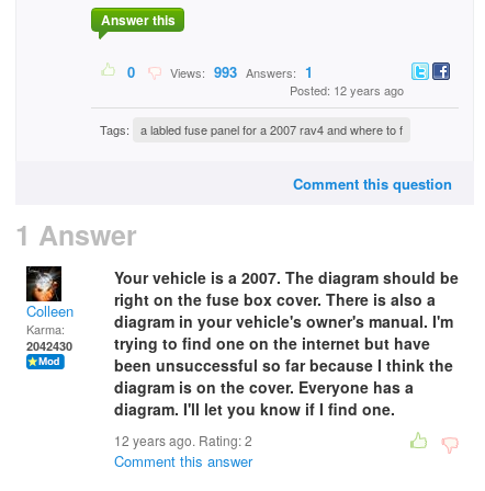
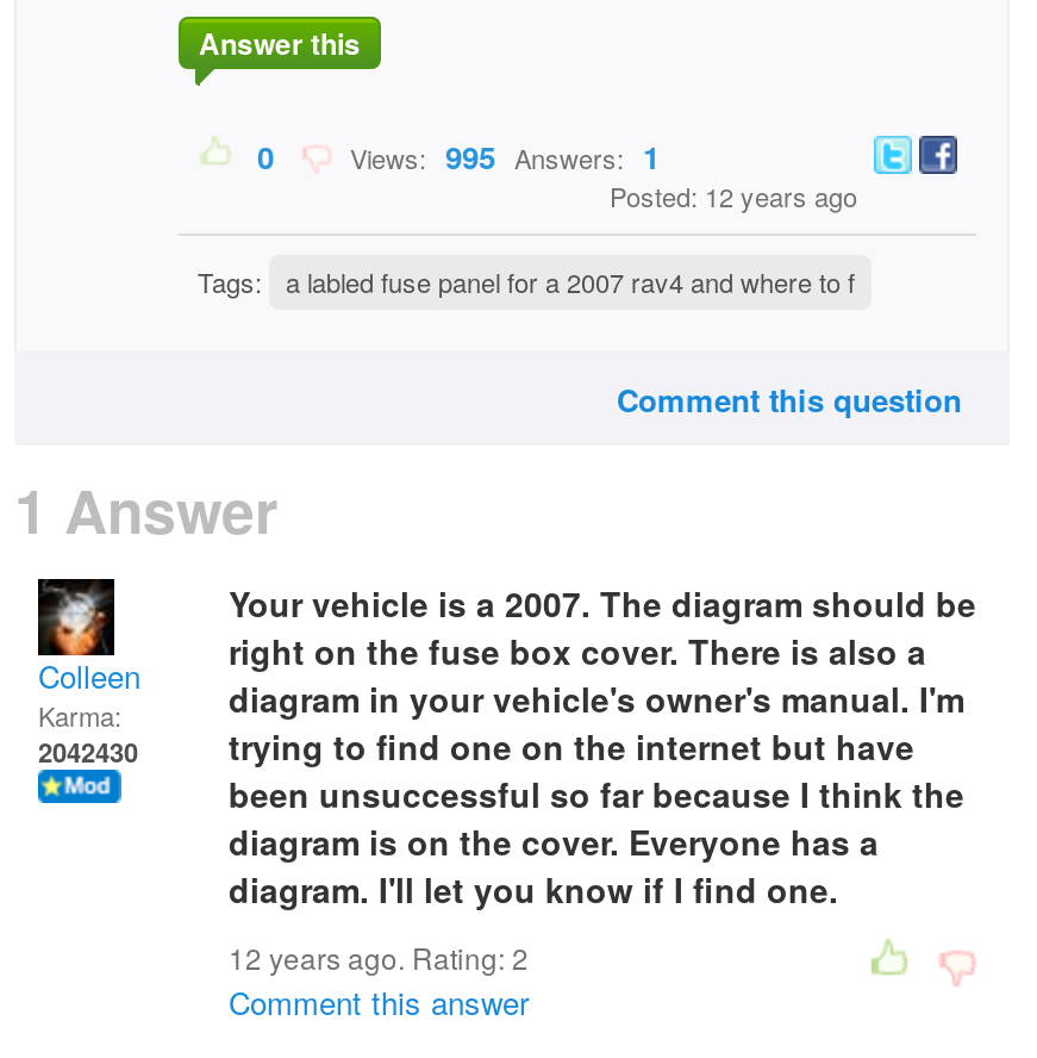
[163,61,313,82] Views: 993 Answers: 1 -> [336,134,660,179] Views: 995 Answers: 1

